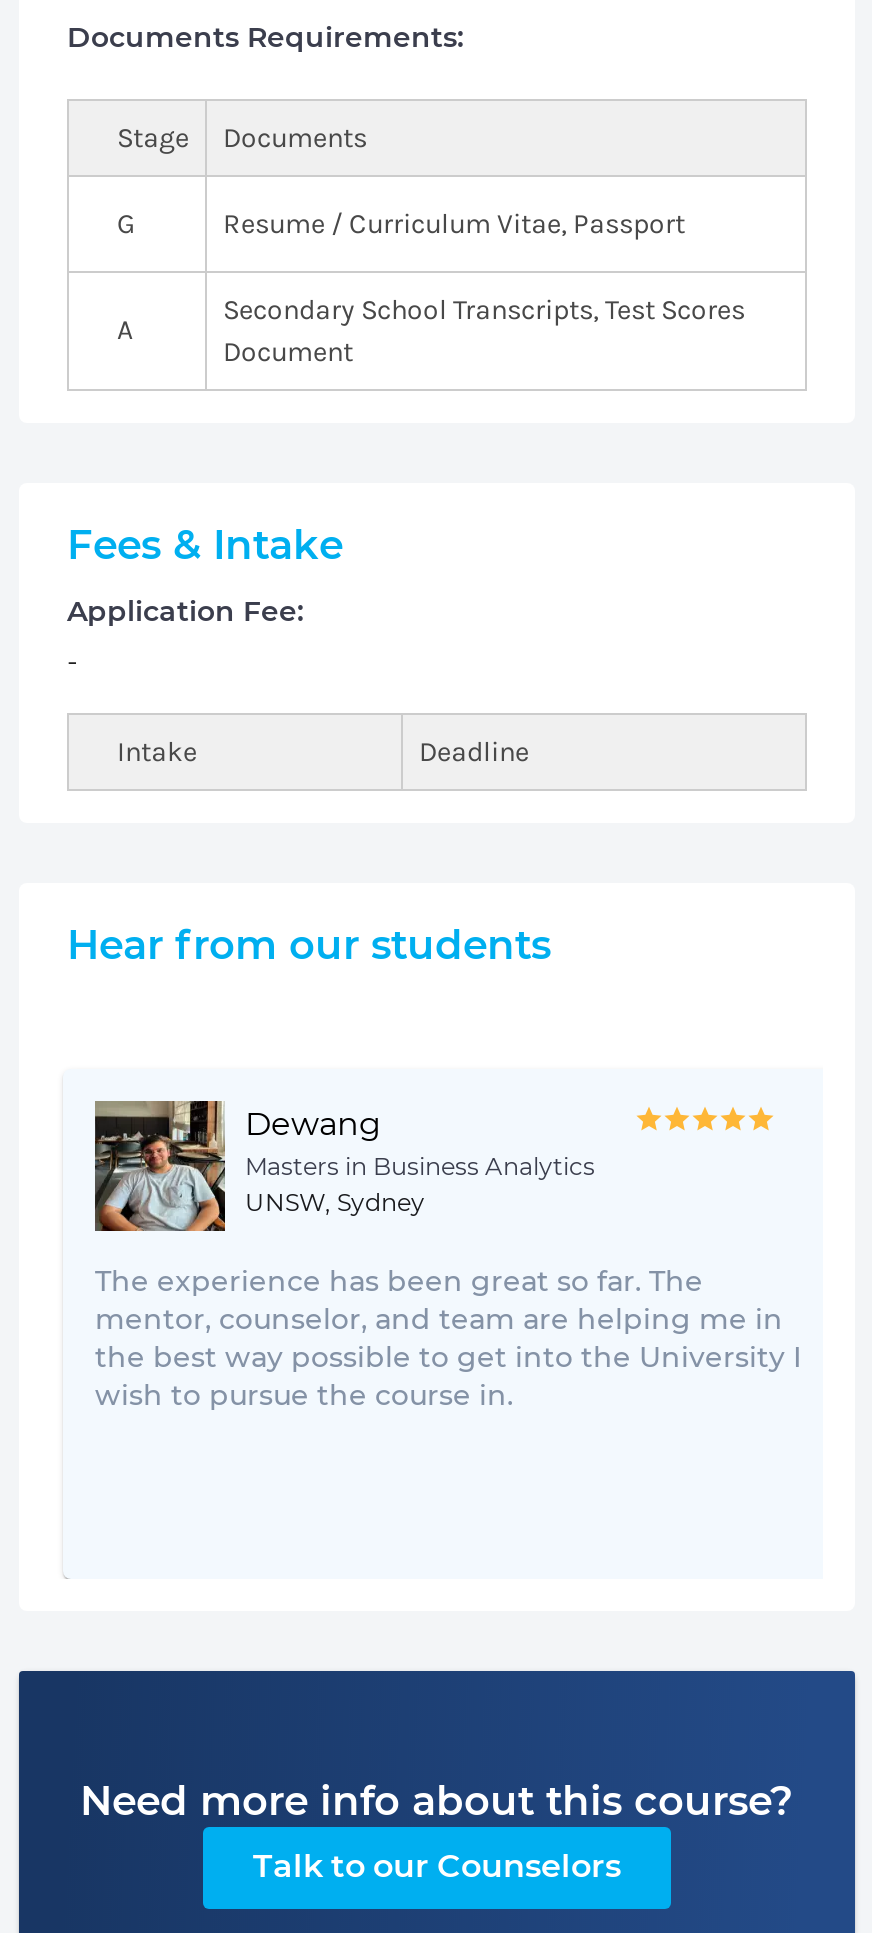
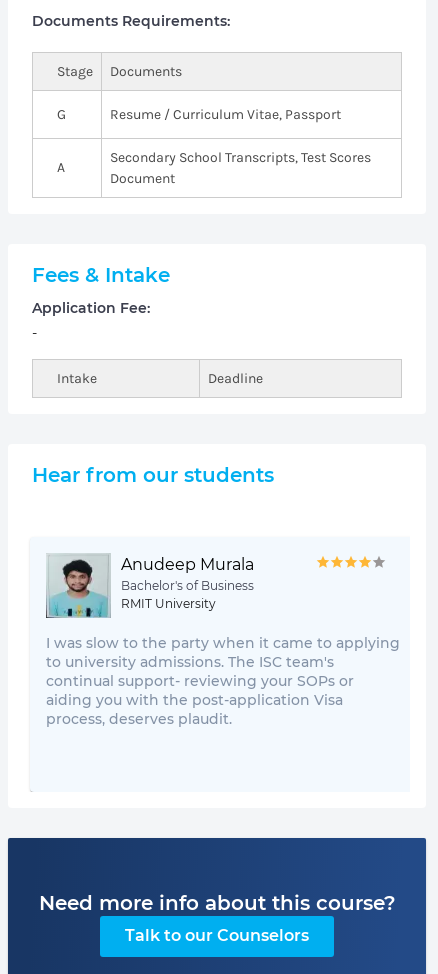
[93,1099,595,1233] [image] | Dewang | Masters in Business Analytics | UNSW, Sydney -> [46,553,254,618] [image] | Anudeep Murala | Bachelor's of Business | RMIT University
[95,1263,801,1413] The experience has been great so far. The | mentor, counselor, and team are helping me in | the best way possible to get into the University I | wish to pursue the course in. -> [46,634,400,728] I was slow to the party when it came to applying | to university admissions. The ISC team's | continual support- reviewing your SOPs or | aiding you with the post-application Visa | process, deserves plaudit.

